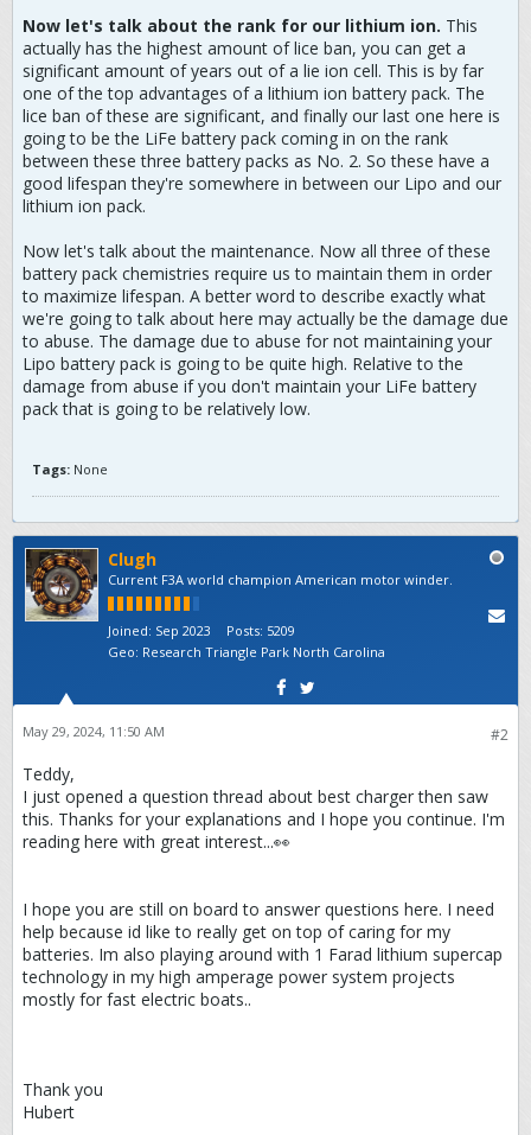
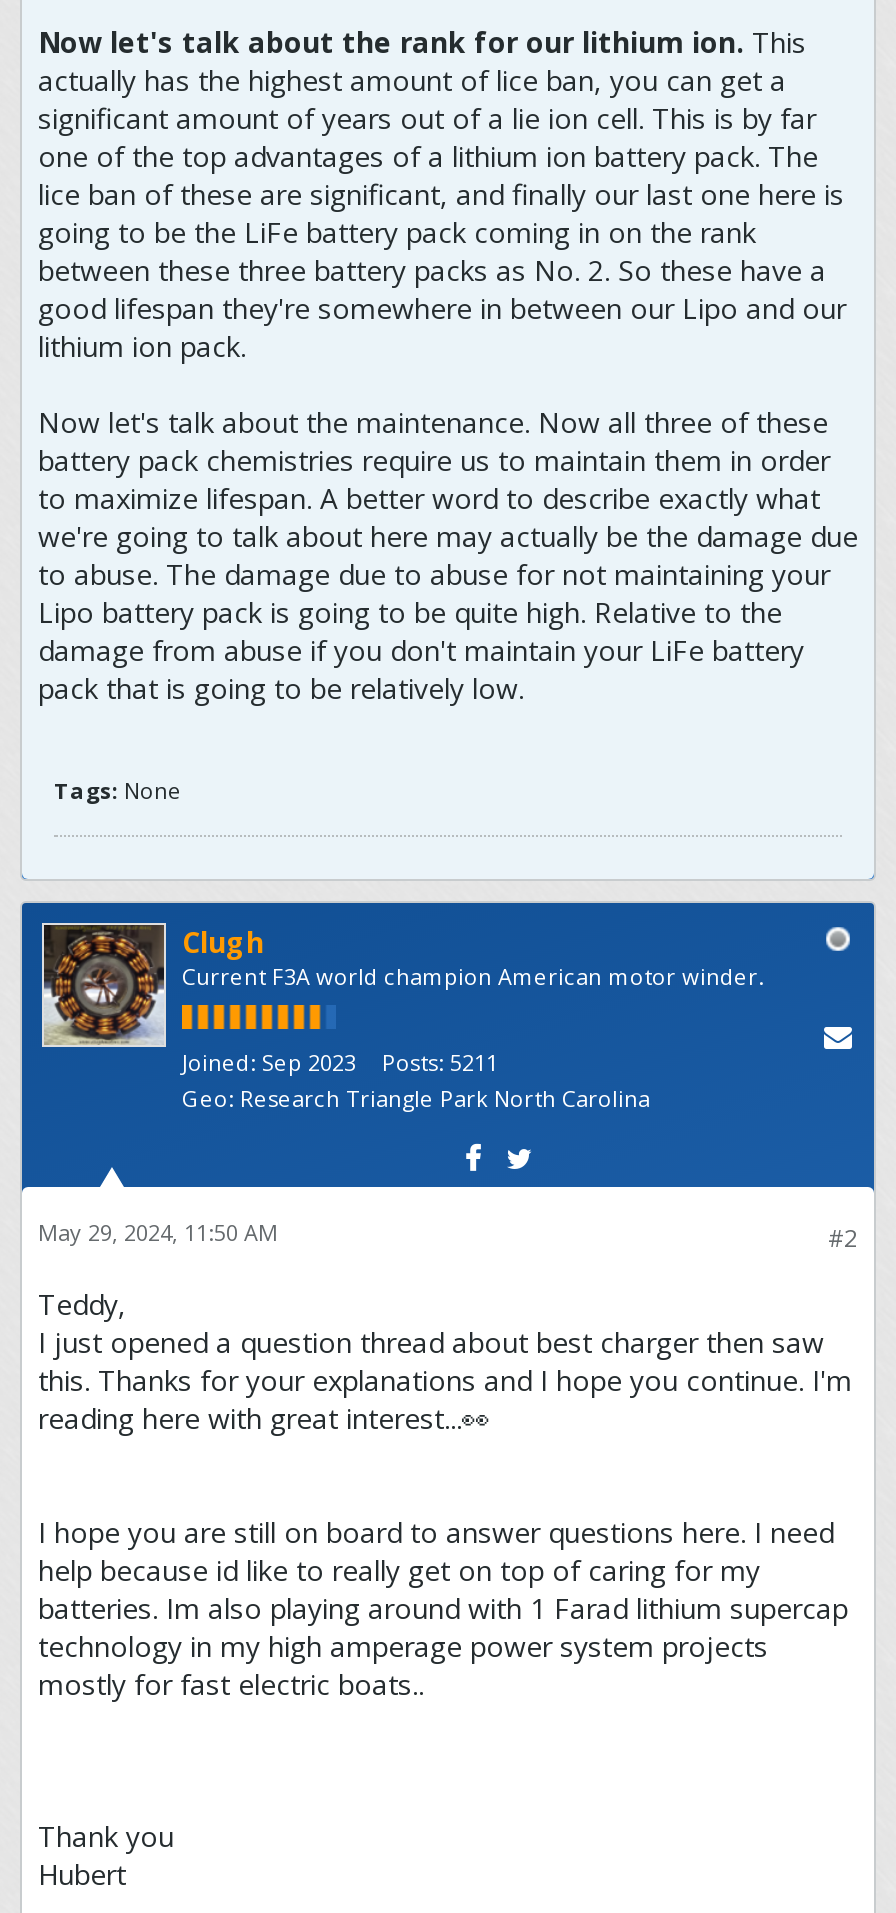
[108,621,295,639] Joined: Sep 2023 Posts: 5209 -> [182,1046,498,1076] Joined: Sep 2023 Posts: 5211

